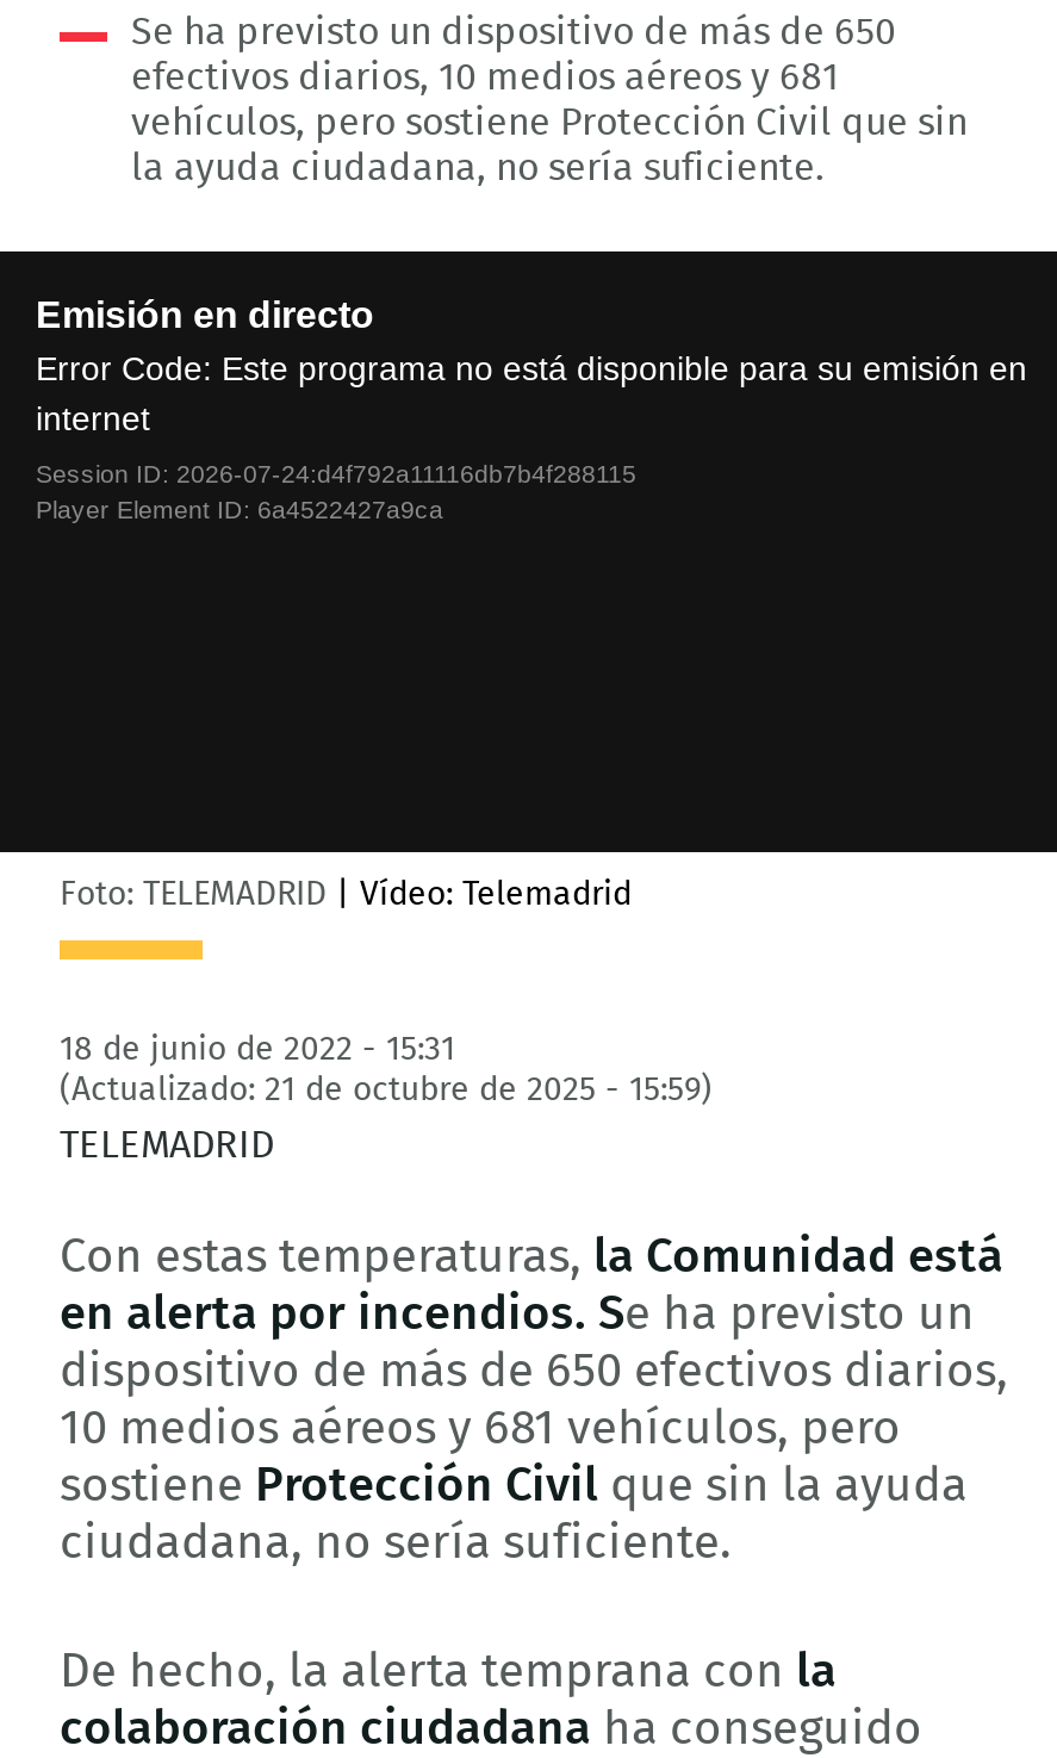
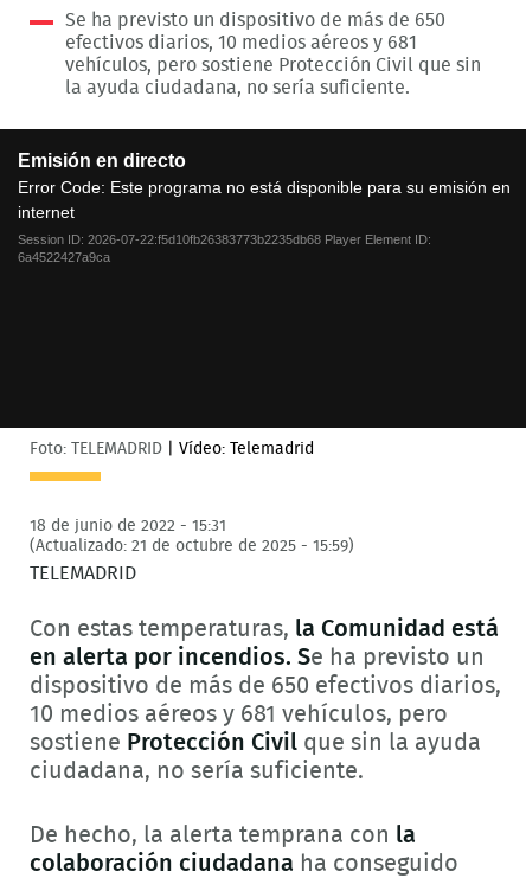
[36,459,636,524] Session ID: 2026-07-24:d4f792a11116db7b4f288115 | Player Element ID: 6a4522427a9ca -> [18,232,431,264] Session ID: 2026-07-22:f5d10fb26383773b2235db68 Player Element ID: | 6a4522427a9ca

